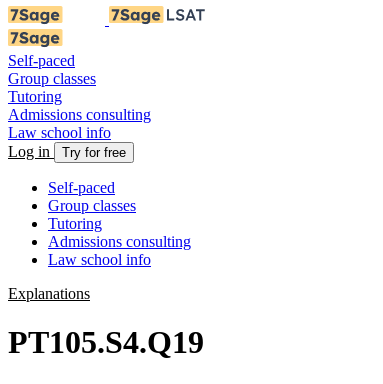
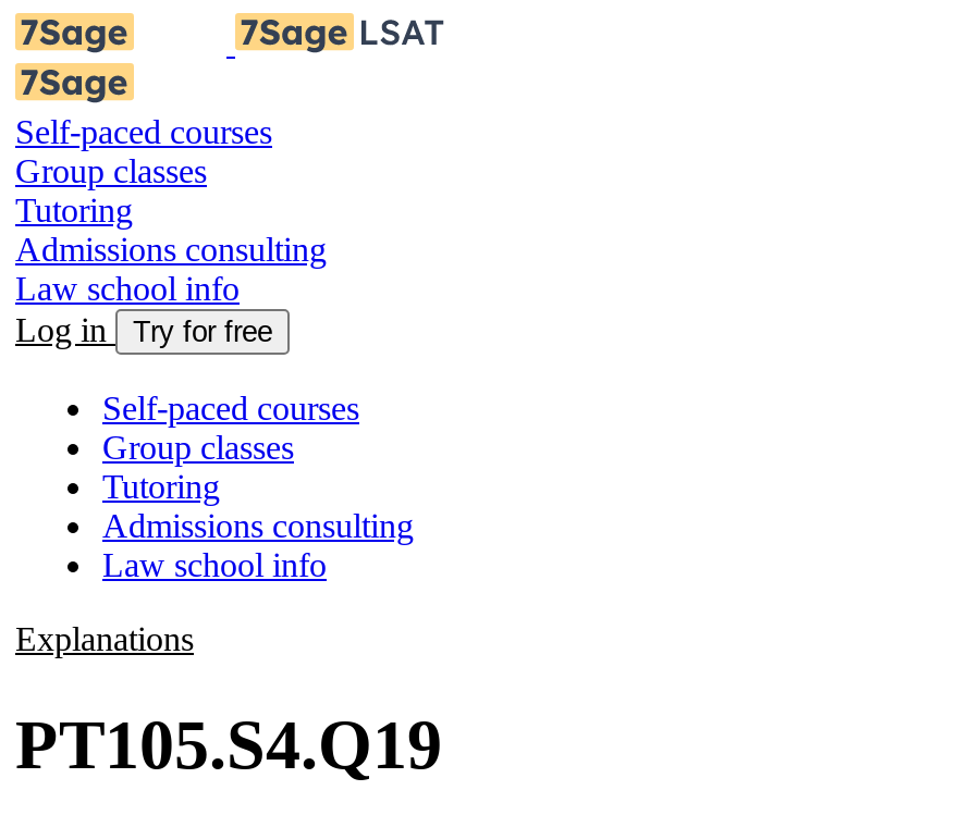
[8,52,75,69] Self-paced -> [15,113,272,150] Self-paced courses
[48,179,115,196] Self-paced -> [102,390,359,427] Self-paced courses

